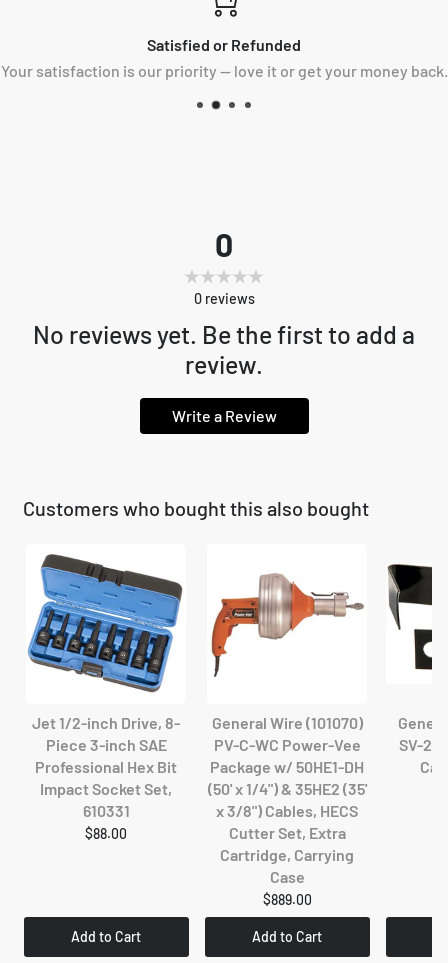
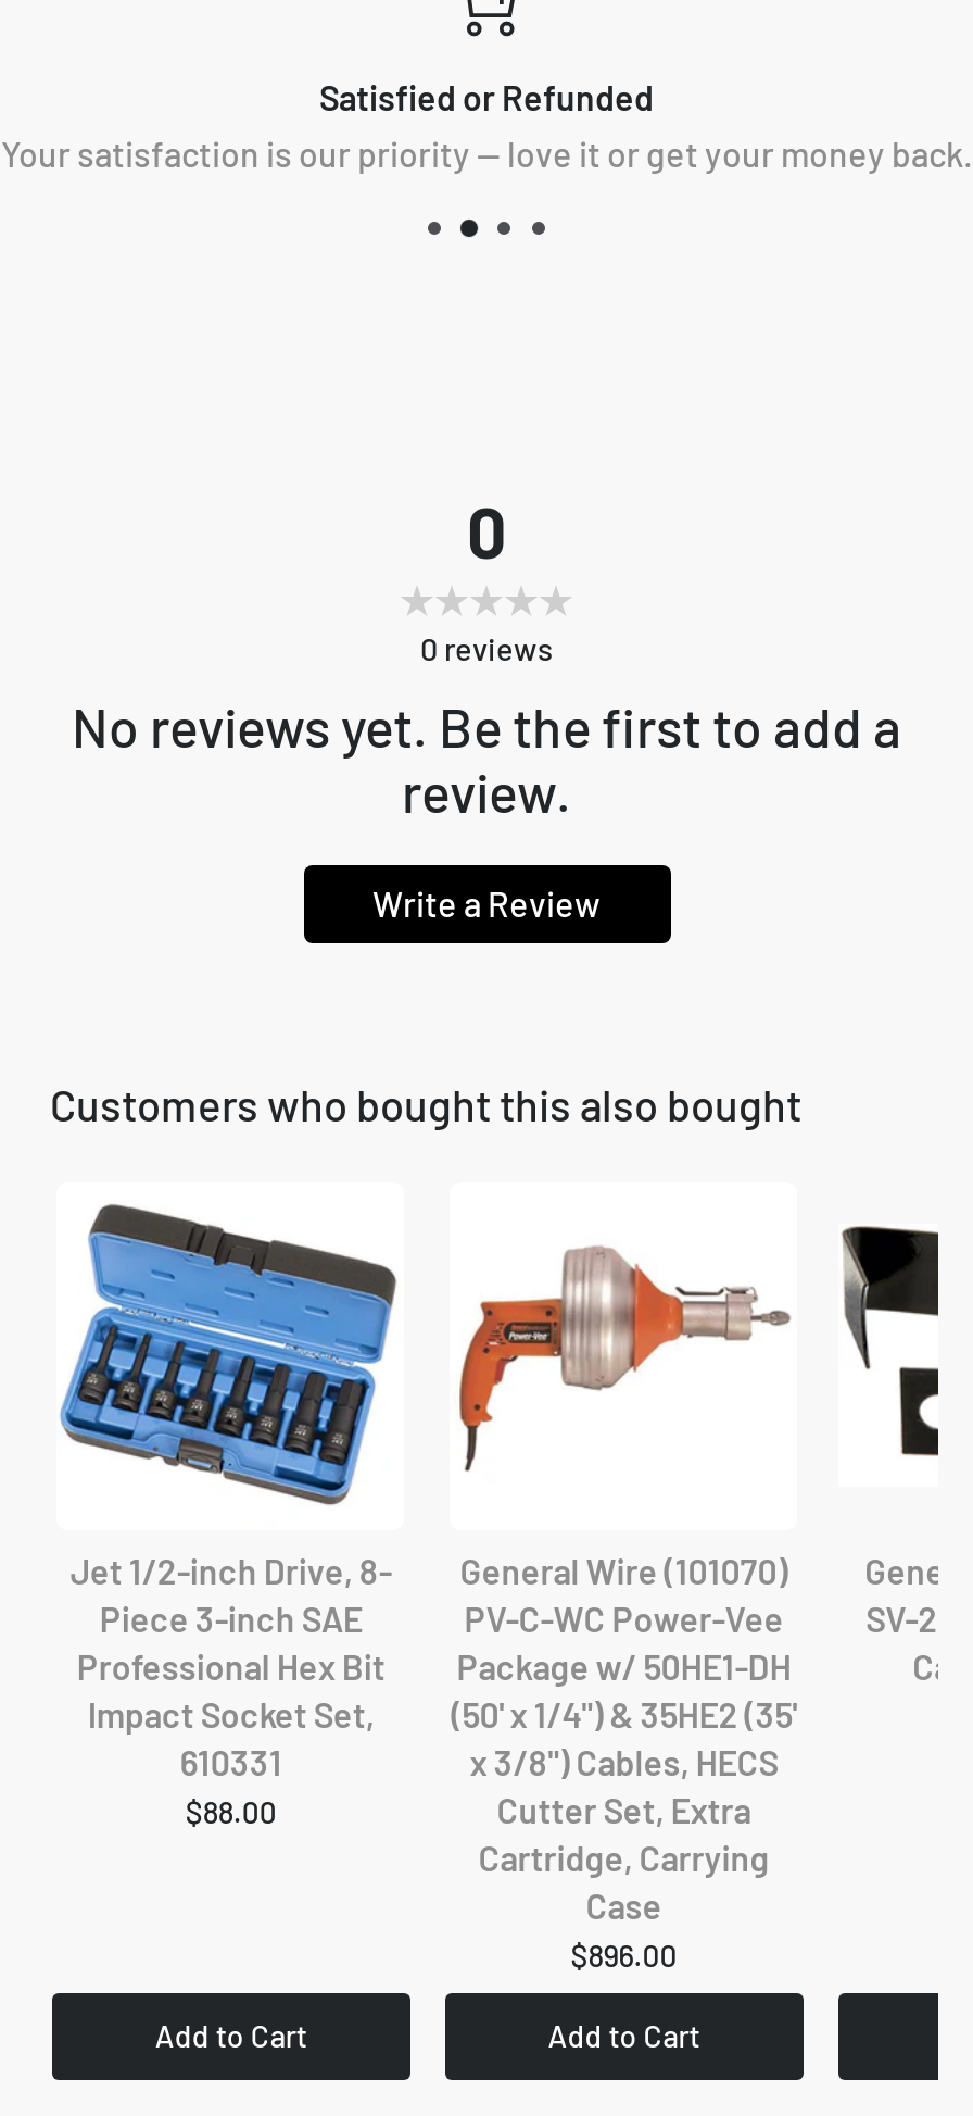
[263,891,312,908] $889.00 -> [571,1936,677,1973] $896.00

